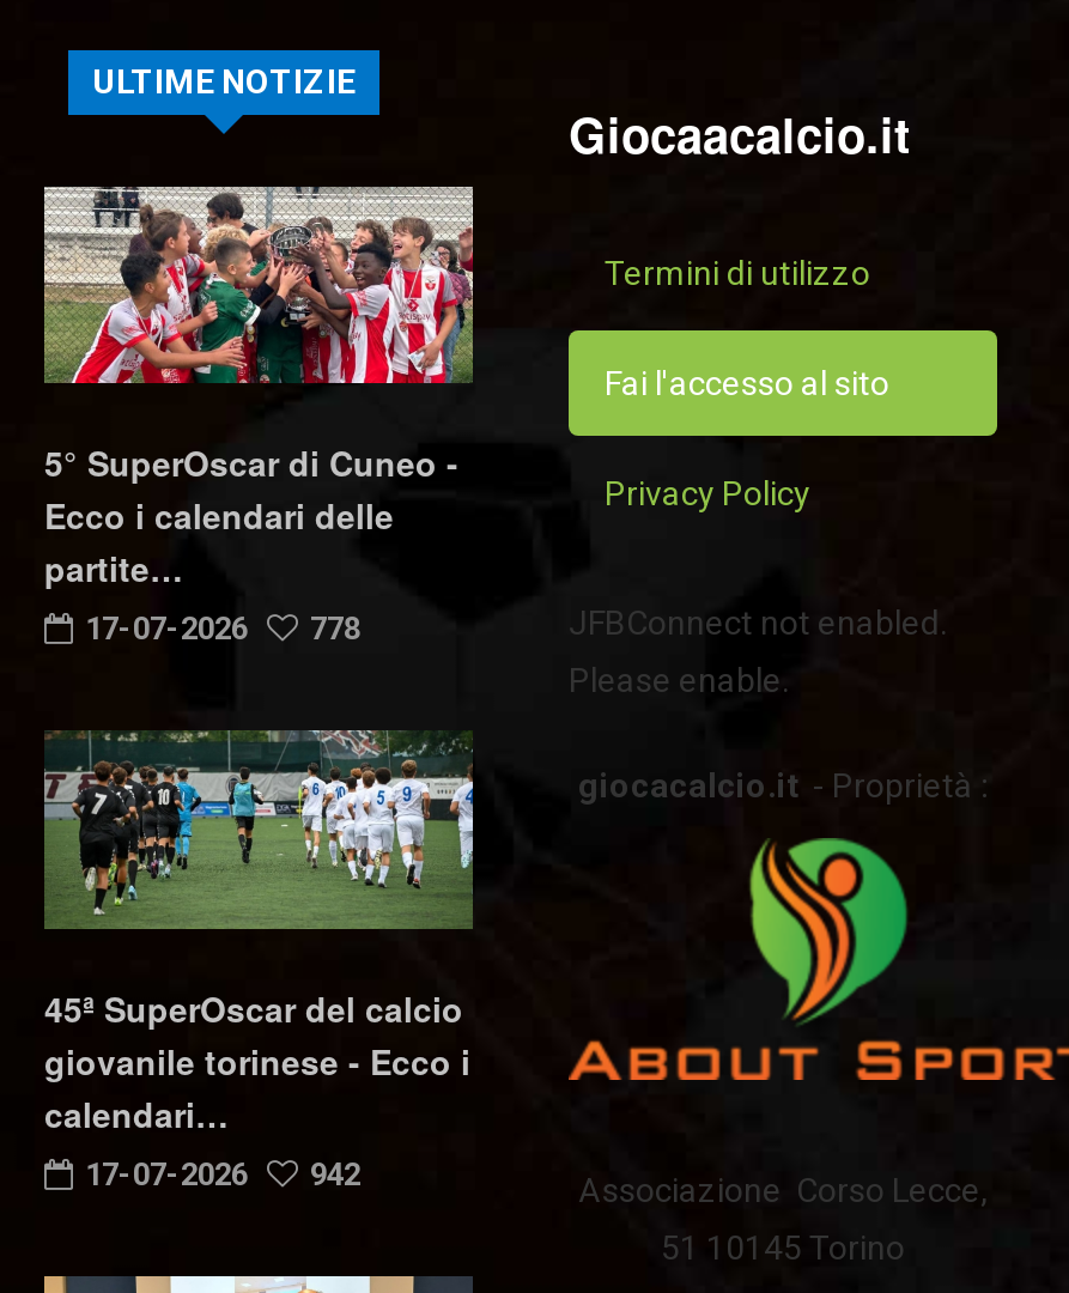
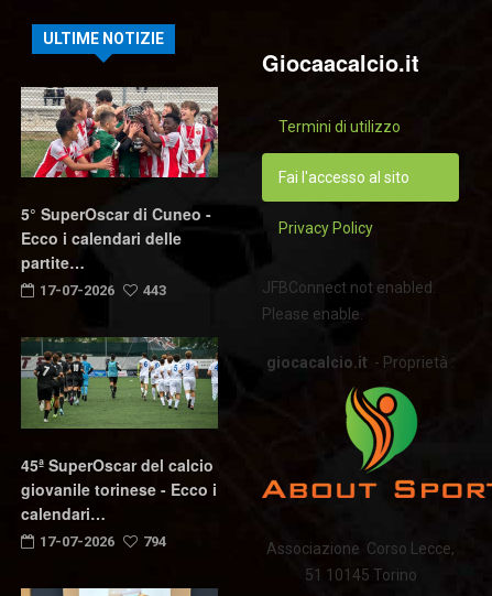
[85,611,360,647] 17-07-2026 778 -> [40,282,166,299] 17-07-2026 443
[85,1156,360,1192] 17-07-2026 942 -> [40,533,166,550] 17-07-2026 794

